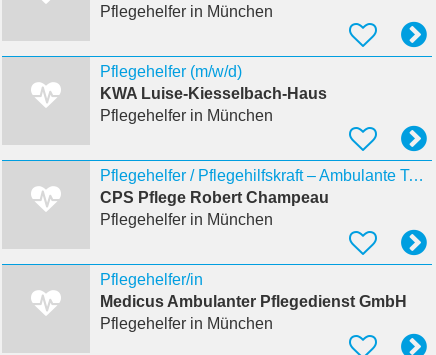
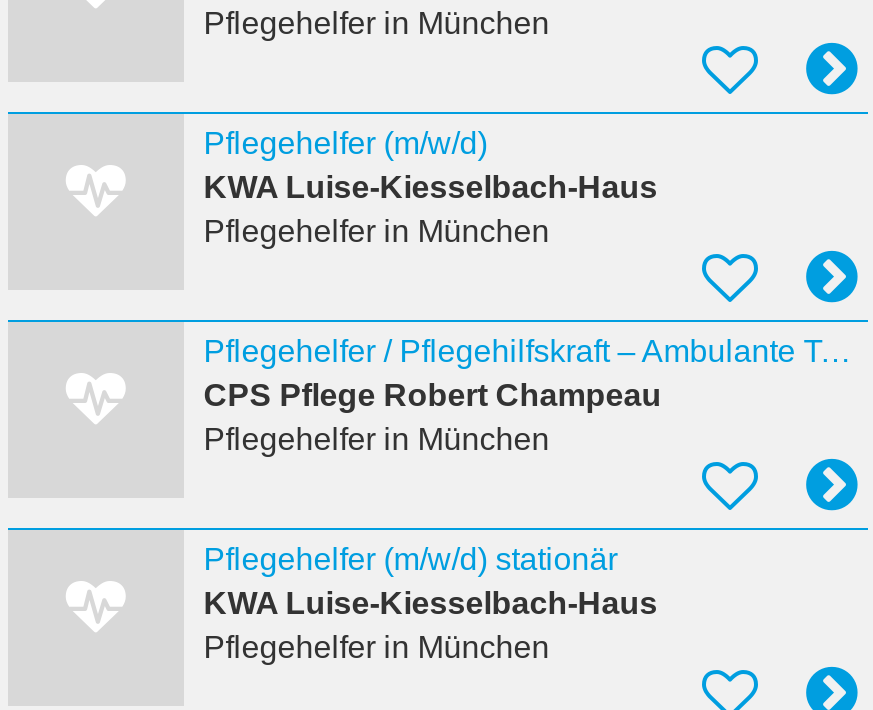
[100,271,407,310] Pflegehelfer/in | Medicus Ambulanter Pflegedienst GmbH -> [204,542,658,620] Pflegehelfer (m/w/d) stationär | KWA Luise-Kiesselbach-Haus

